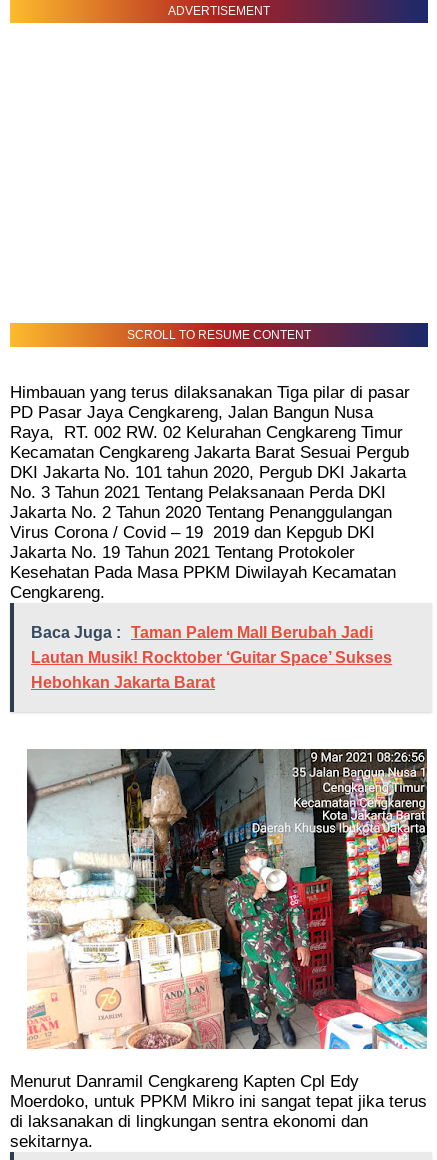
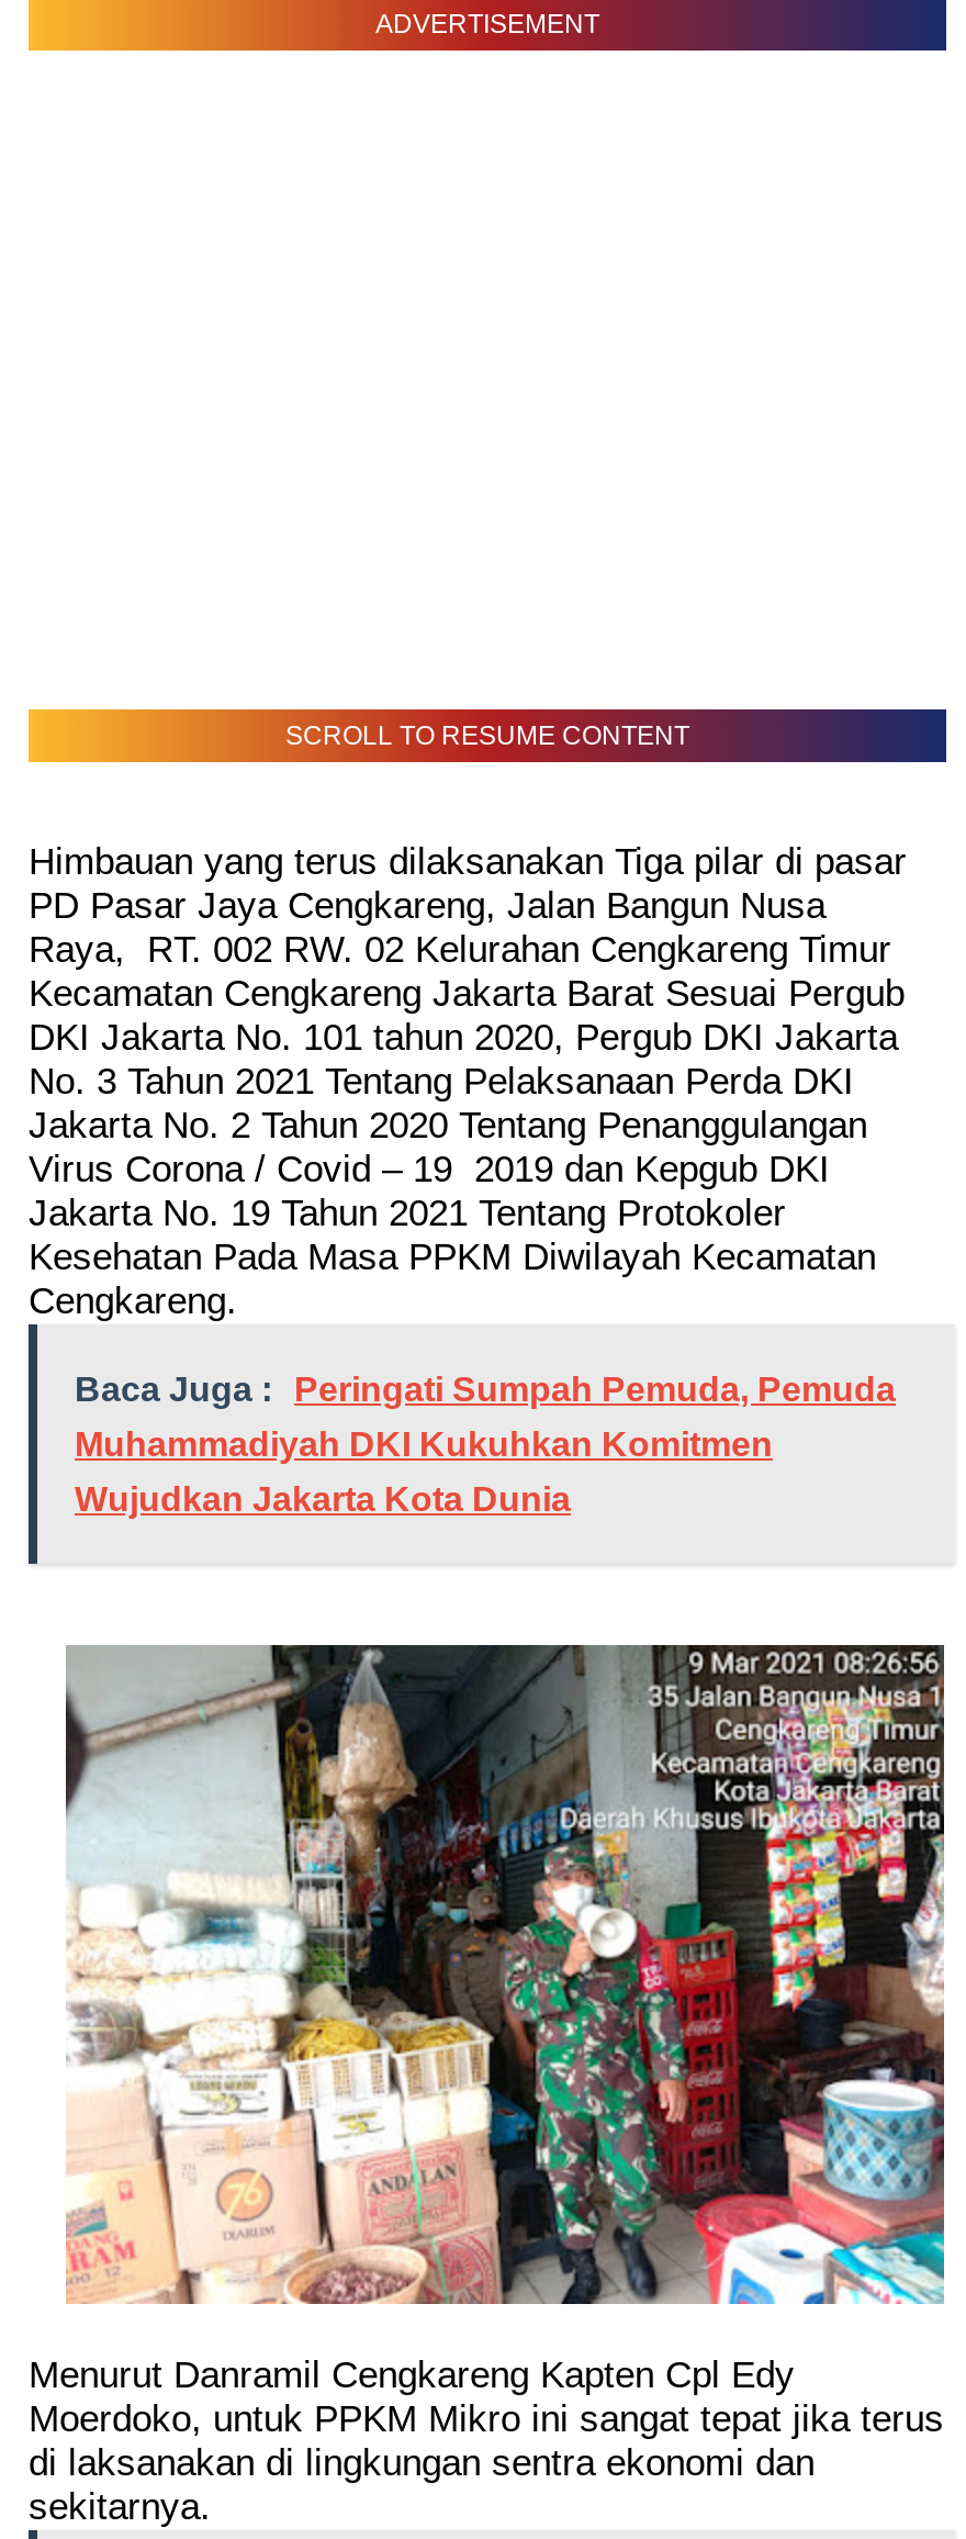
[31,624,373,641] Baca Juga : Taman Palem Mall Berubah Jadi -> [75,1370,896,1407] Baca Juga : Peringati Sumpah Pemuda, Pemuda
[31,649,392,666] Lautan Musik! Rocktober ‘Guitar Space’ Sukses -> [75,1425,773,1462] Muhammadiyah DKI Kukuhkan Komitmen
[31,674,215,691] Hebohkan Jakarta Barat -> [75,1480,571,1517] Wujudkan Jakarta Kota Dunia

